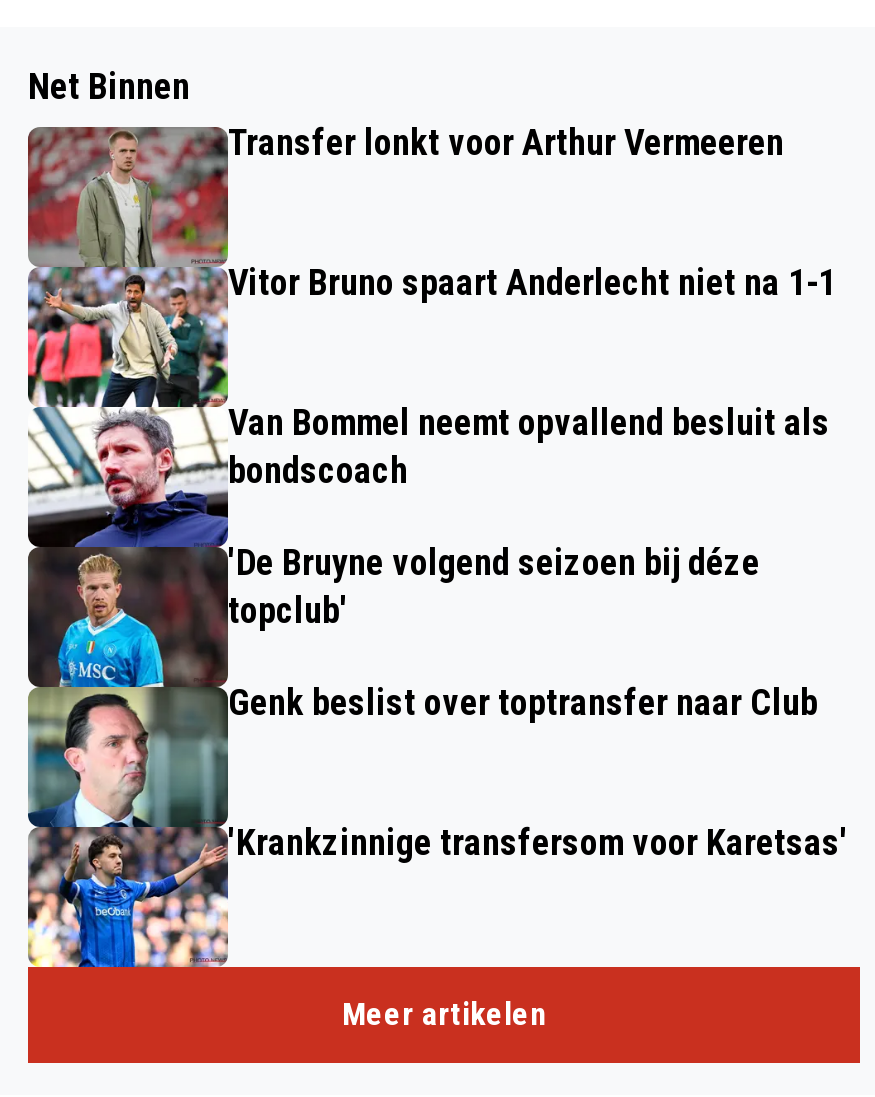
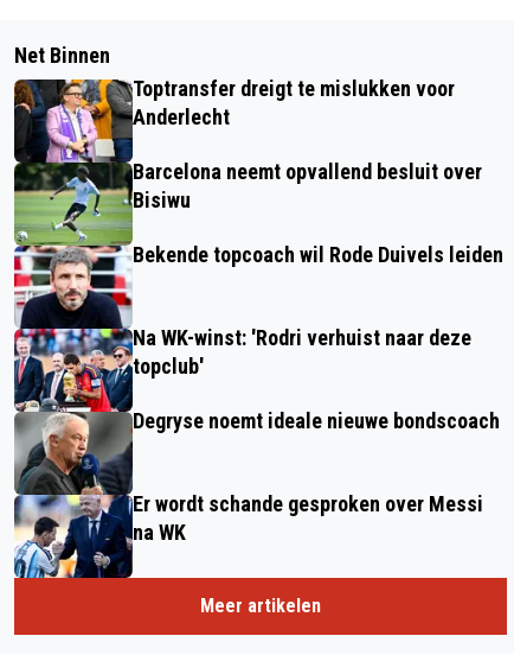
[26,121,784,969] [image] | Transfer lonkt voor Arthur Vermeeren -> [13,76,455,579] [image] | Toptransfer dreigt te mislukken voor | Anderlecht
[228,261,836,303] Vitor Bruno spaart Anderlecht niet na 1-1 -> [133,159,482,212] Barcelona neemt opvallend besluit over | Bisiwu
[228,401,830,491] Van Bommel neemt opvallend besluit als | bondscoach -> [133,242,503,267] Bekende topcoach wil Rode Duivels leiden
[228,541,760,583] 'De Bruyne volgend seizoen bij déze -> [133,325,471,350] Na WK-winst: 'Rodri verhuist naar deze
[228,681,818,723] Genk beslist over toptransfer naar Club -> [133,408,500,433] Degryse noemt ideale nieuwe bondscoach
[228,821,848,863] 'Krankzinnige transfersom voor Karetsas' -> [133,491,483,545] Er wordt schande gesproken over Messi | na WK

